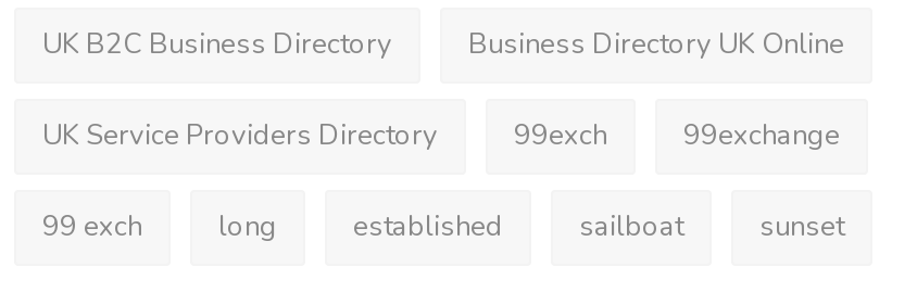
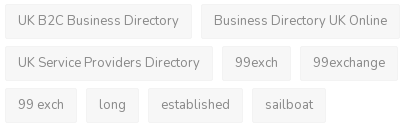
[759,206,844,245] sunset -> none

